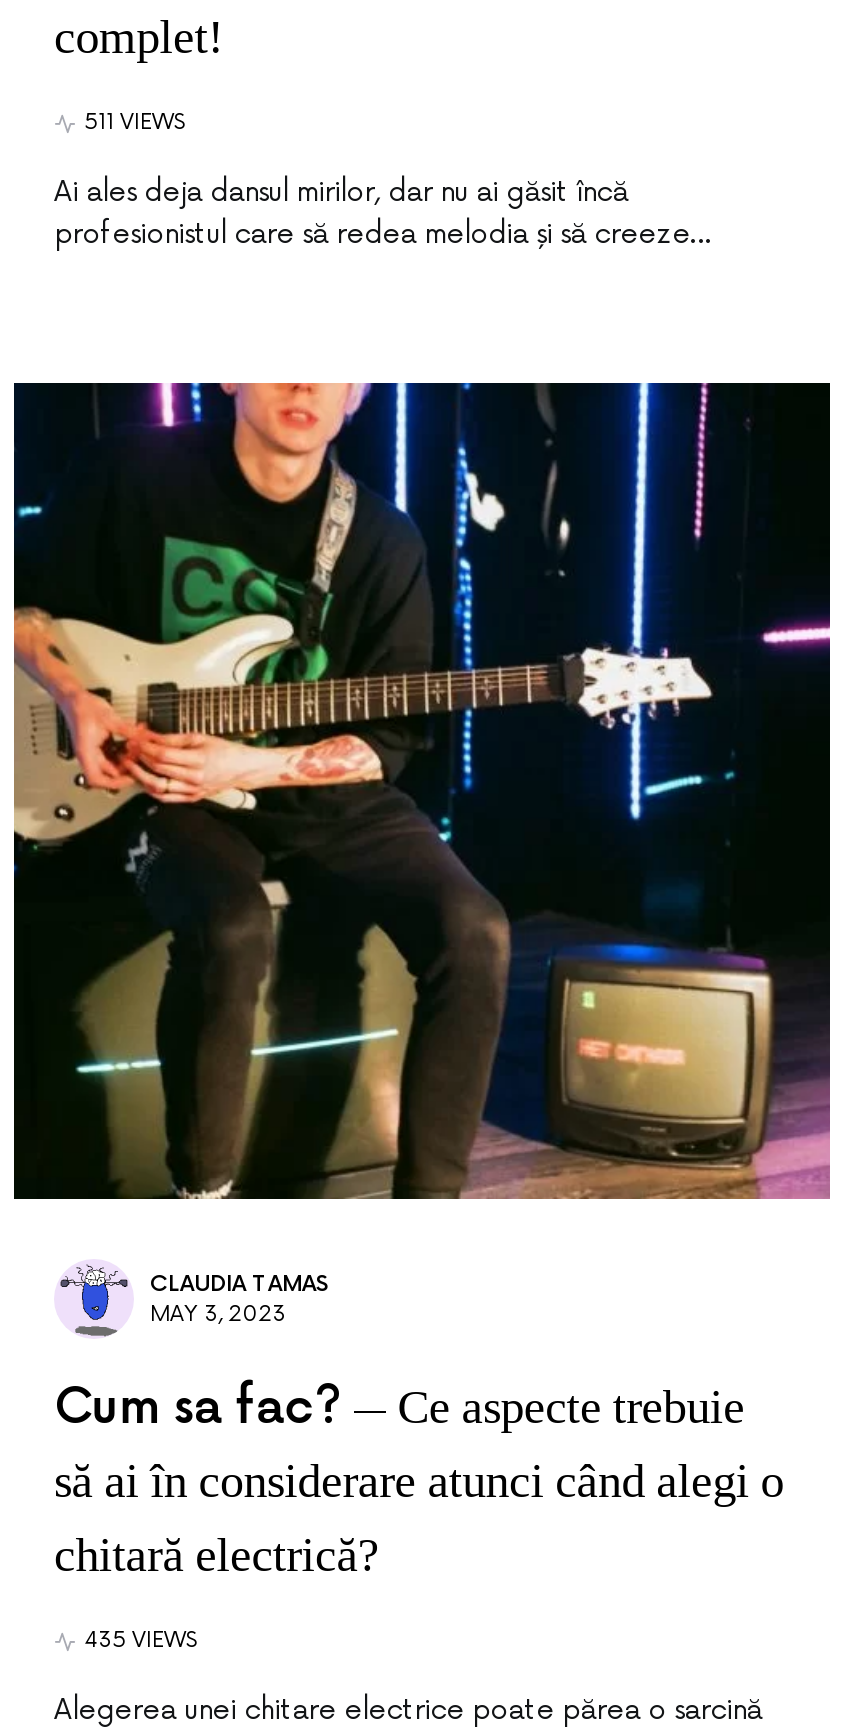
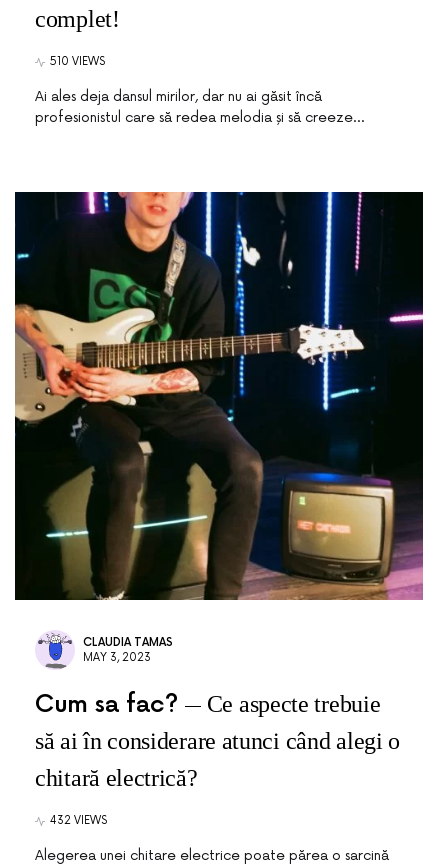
[84,109,186,135] 511 VIEWS -> [50,55,105,68] 510 VIEWS
[84,1627,198,1653] 435 VIEWS -> [50,814,107,827] 432 VIEWS

